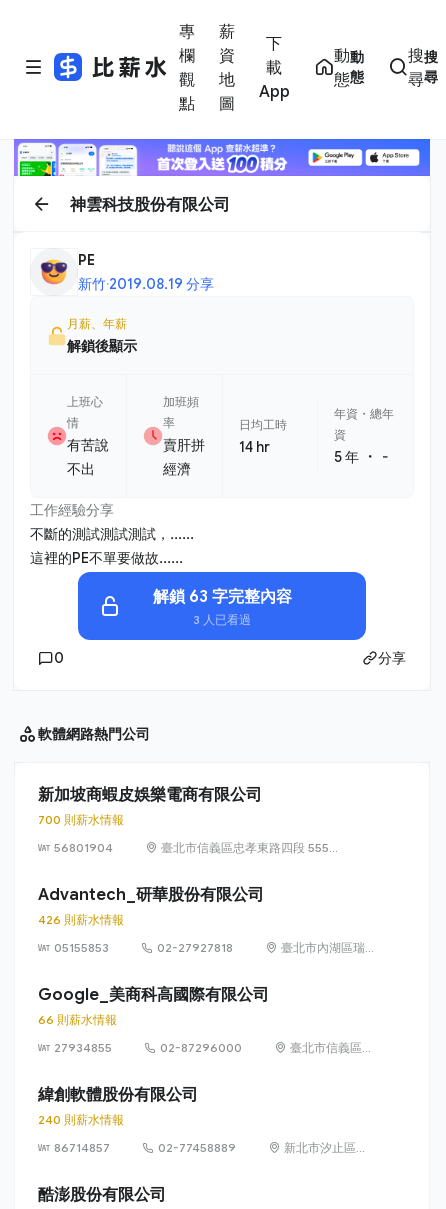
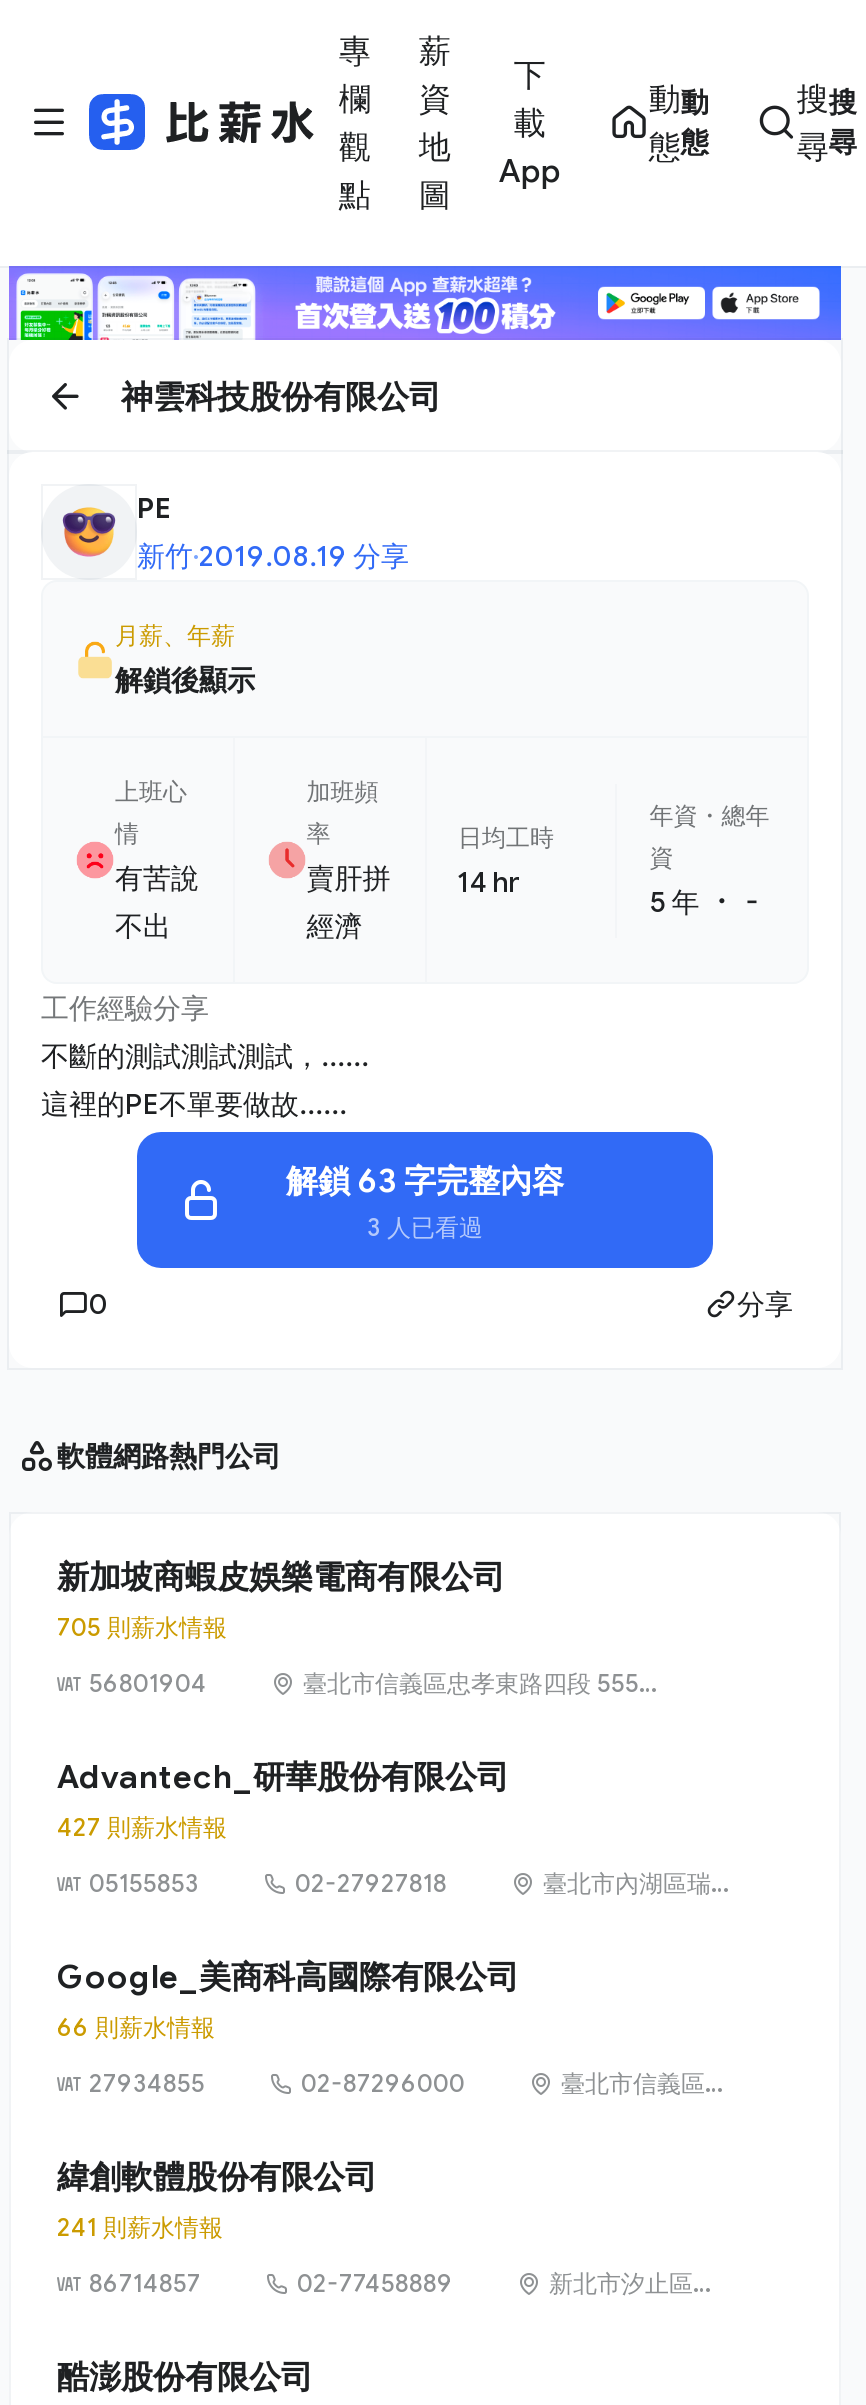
[38,812,124,827] 700 則薪水情報 -> [57,1612,227,1642] 705 則薪水情報
[38,912,124,927] 426 則薪水情報 -> [57,1812,227,1842] 427 則薪水情報
[38,1112,124,1127] 240 則薪水情報 -> [57,2212,223,2242] 241 則薪水情報

